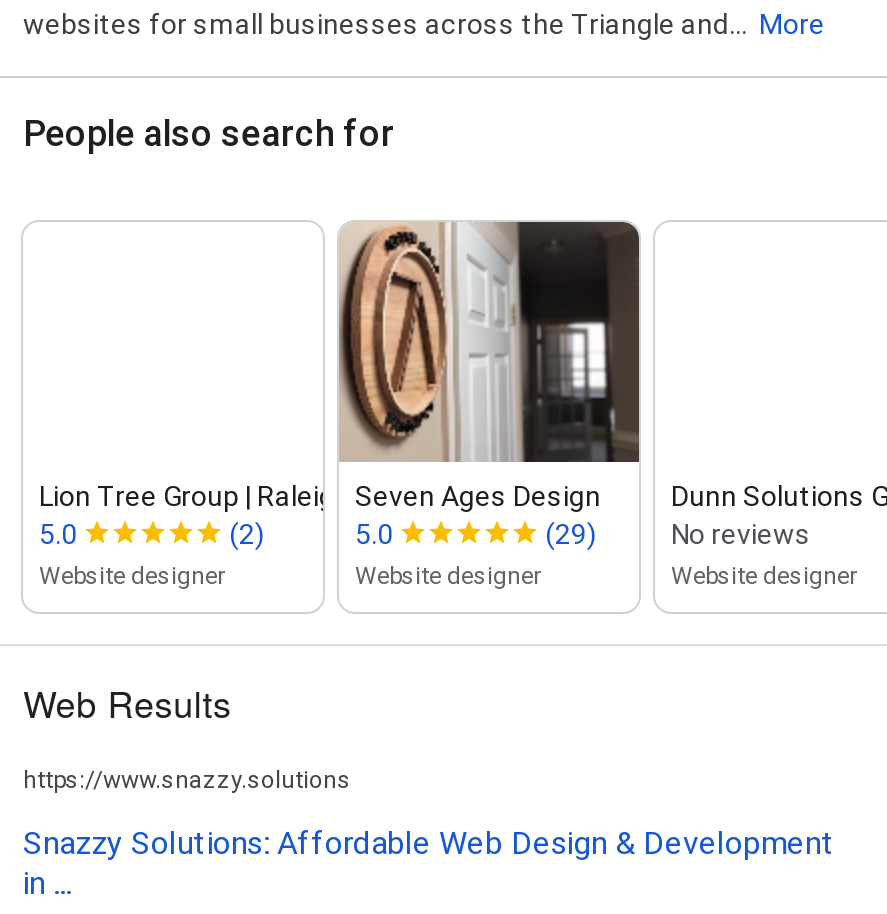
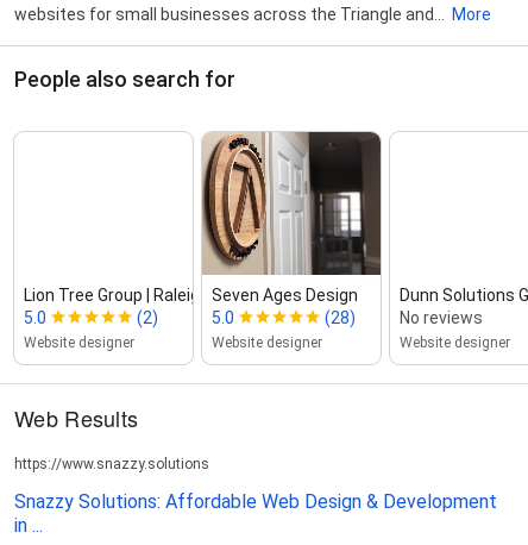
[545,517,597,549] (29) -> [325,308,356,327] (28)

